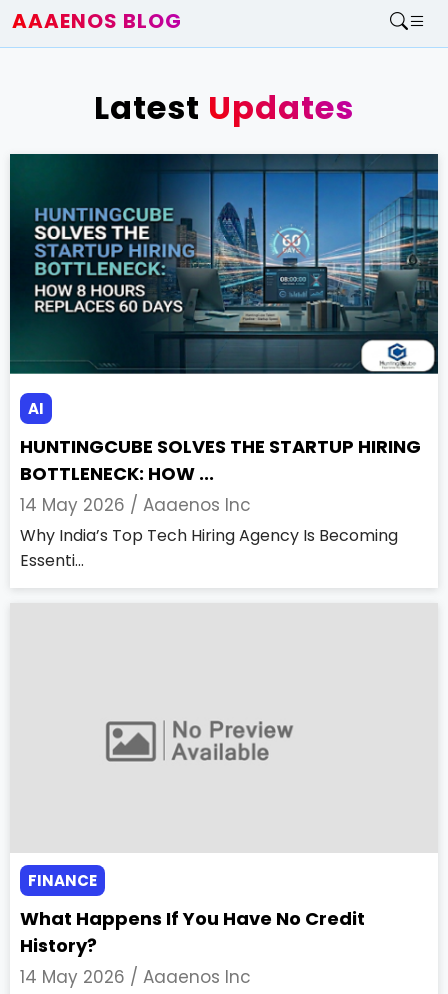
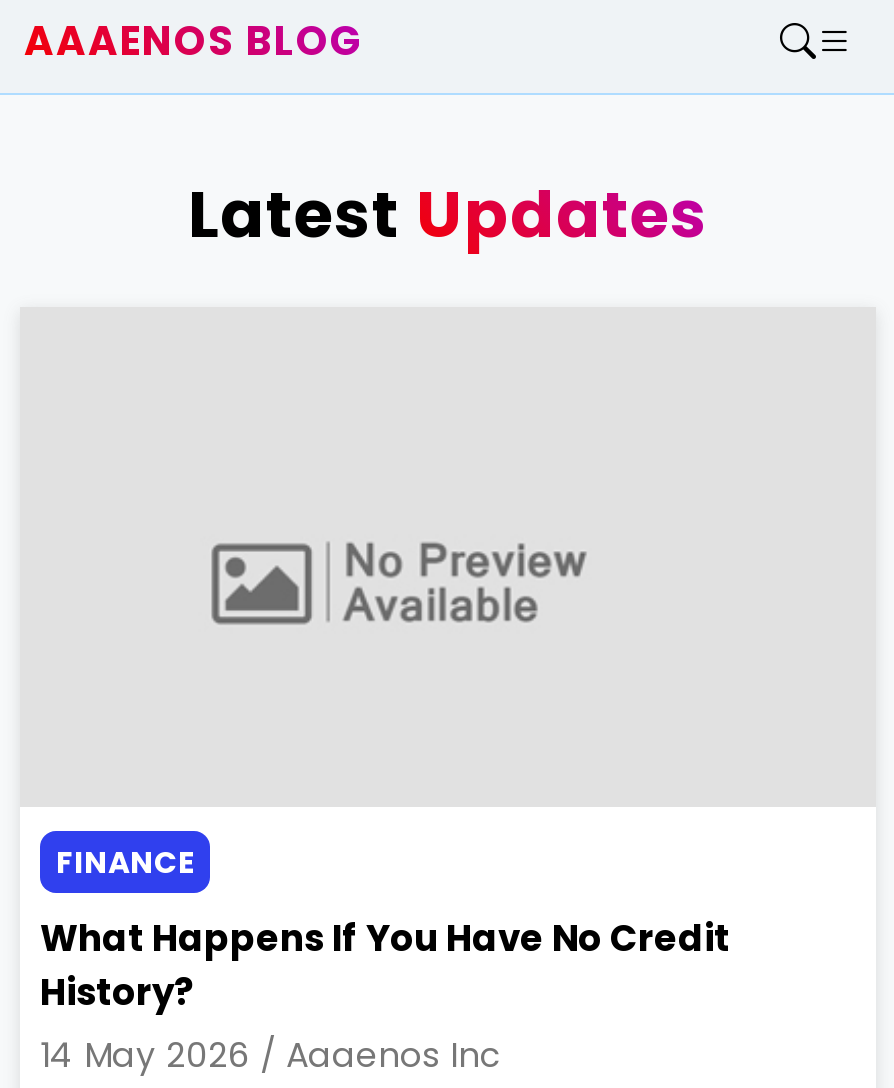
[9,153,439,572] [image] | AI | HUNTINGCUBE SOLVES THE STARTUP HIRING | BOTTLENECK: HOW ... | 14 May 2026 / Aaaenos Inc | Why India’s Top Tech Hiring Agency Is Becoming | Essenti... -> none

